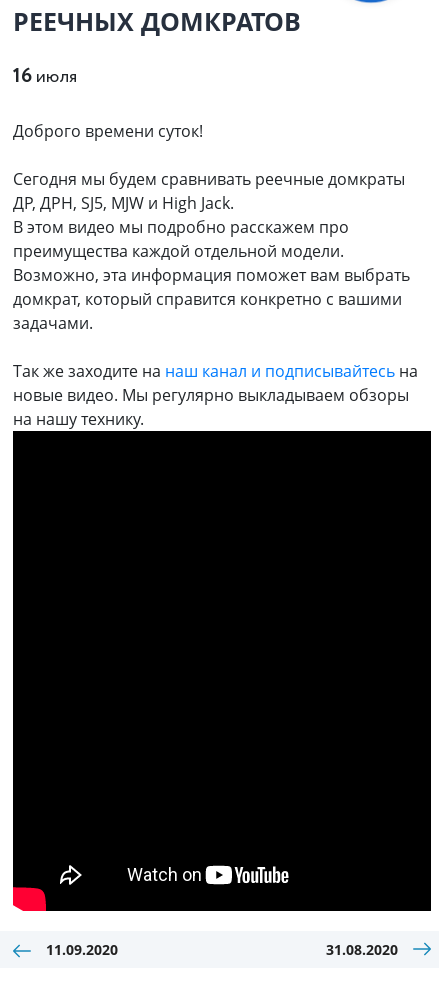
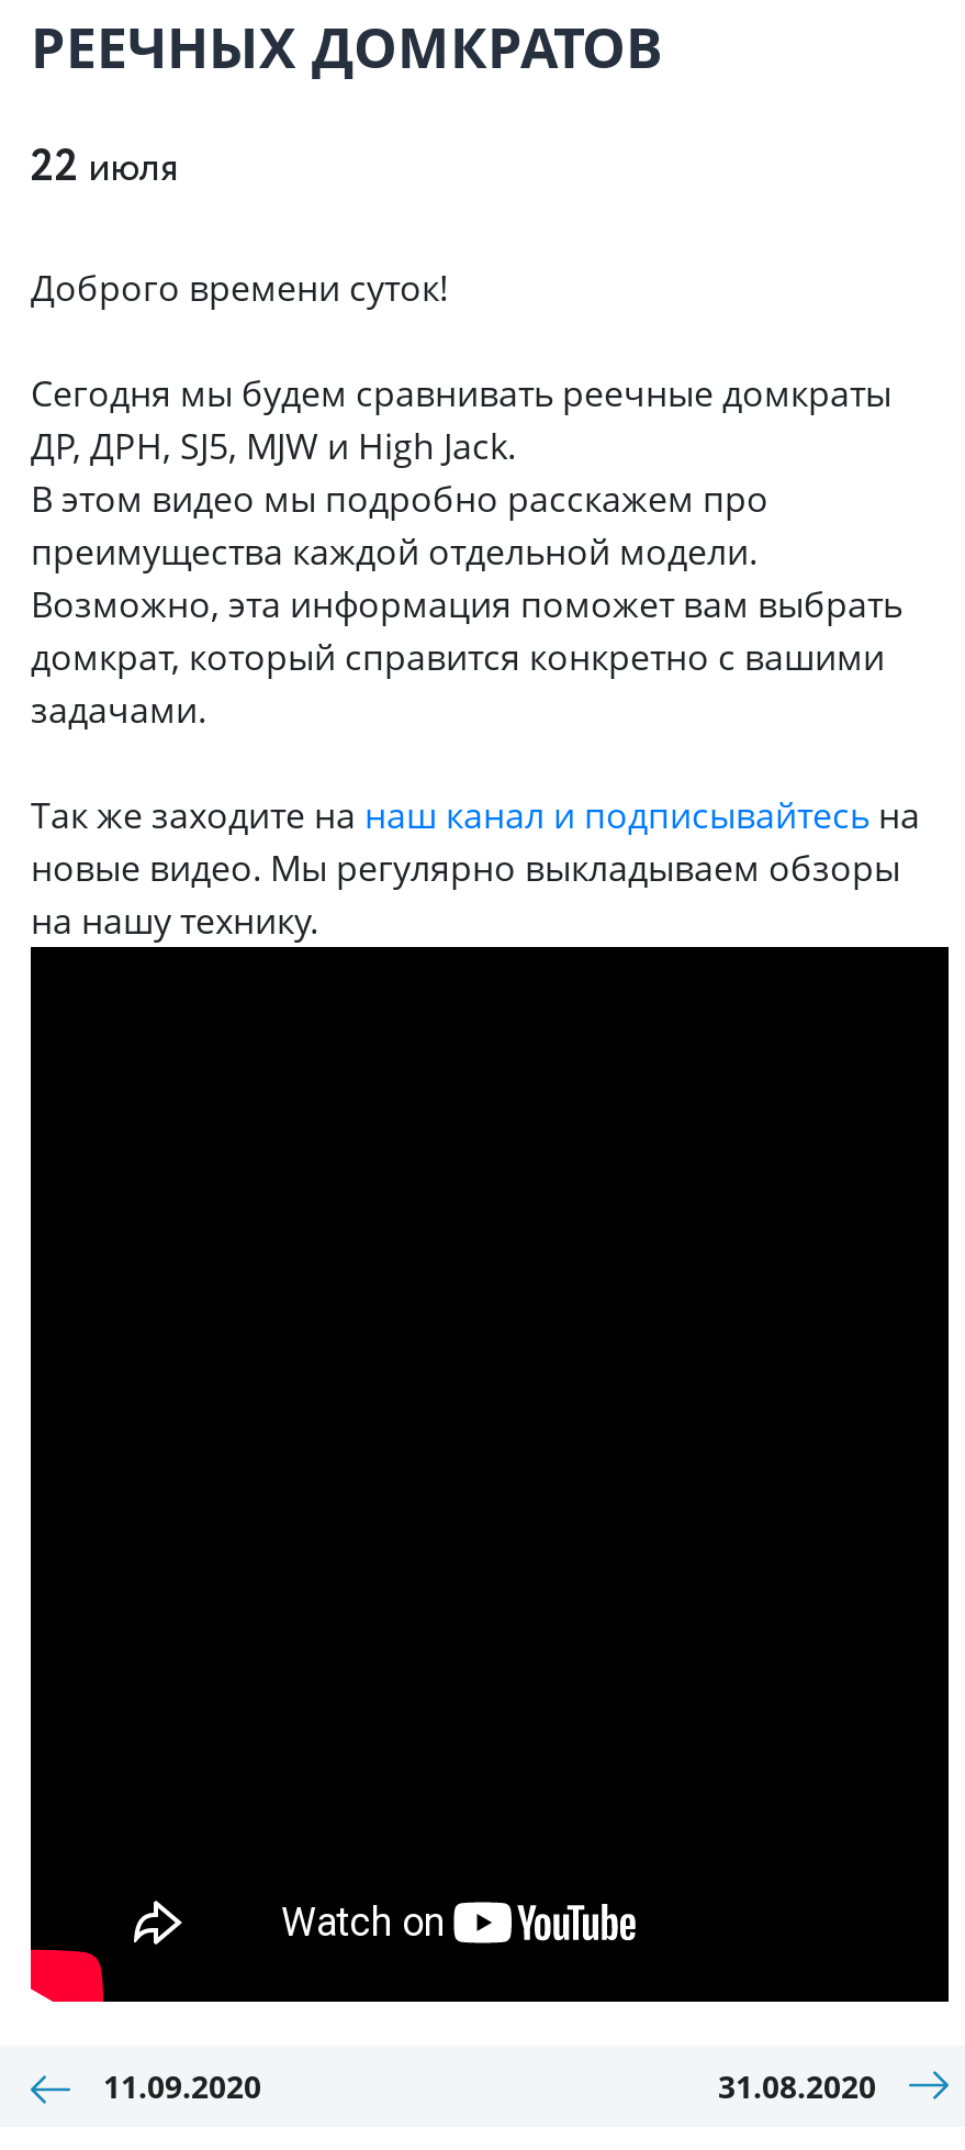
[13,62,77,91] 16 июля -> [31,136,178,200] 22 июля

